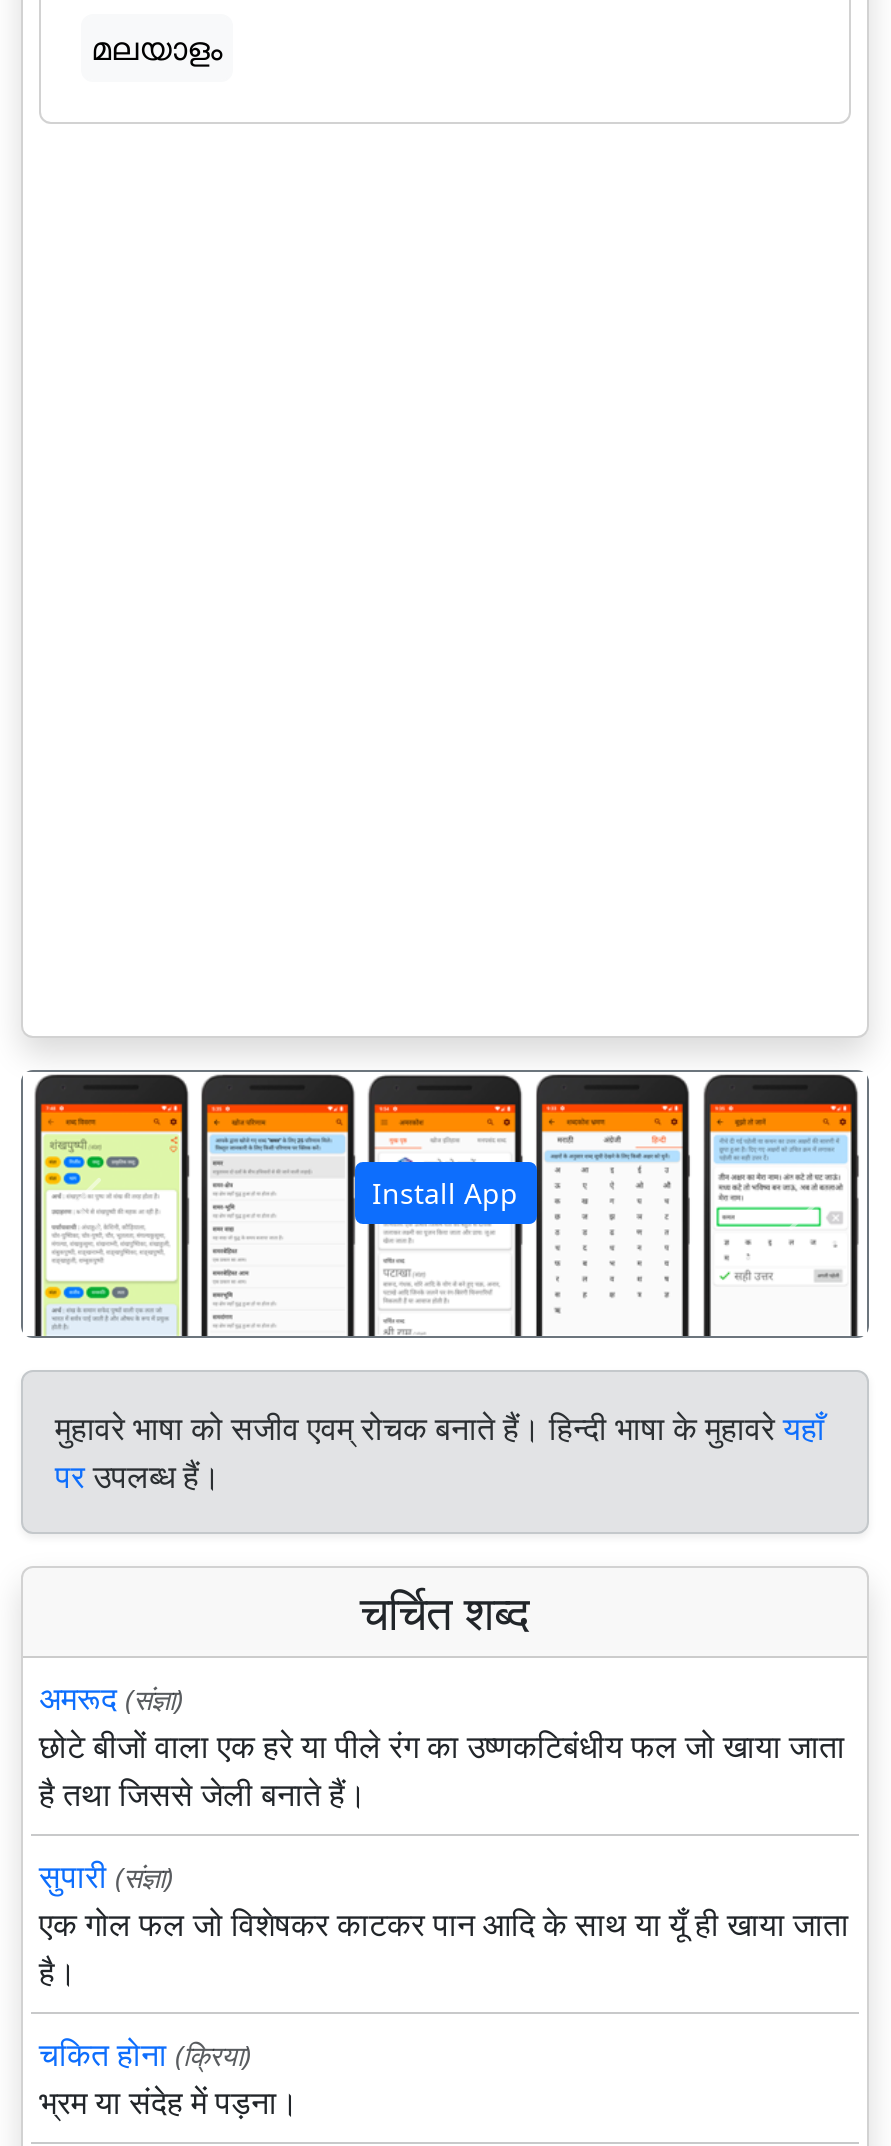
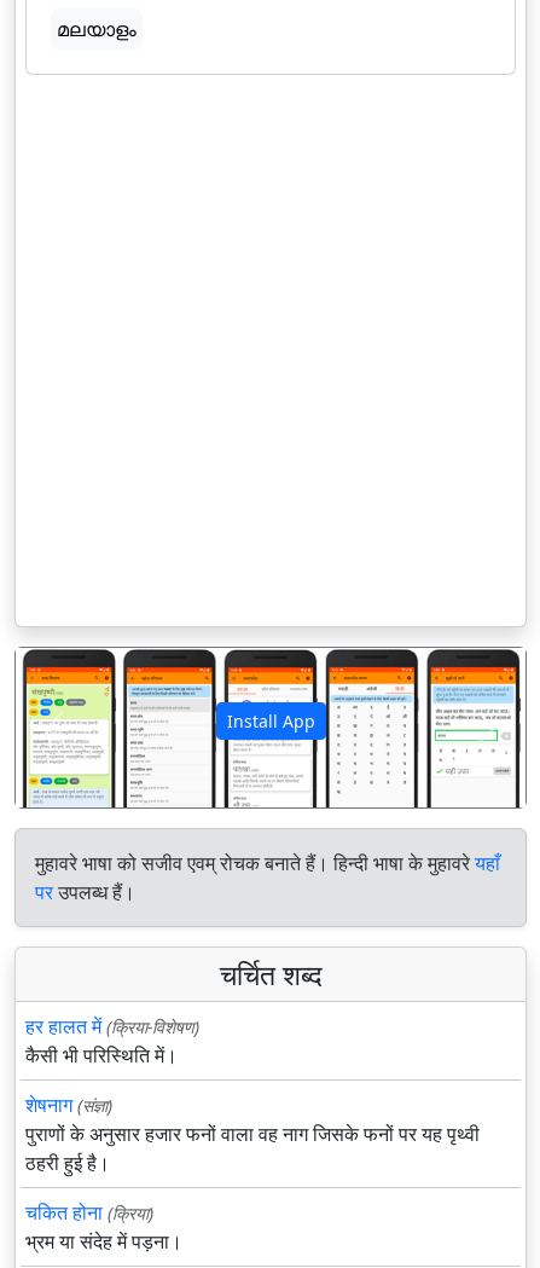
[39,1677,845,1817] अमरूद (संज्ञा) | छोटे बीजों वाला एक हरे या पीले रंग का उष्णकटिबंधीय फल जो खाया जाता | है तथा जिससे जेली बनाते हैं। -> [25,1013,199,1069] हर हालत में (क्रिया-विशेषण) | कैसी भी परिस्थिति में।
[39,1855,849,1995] सुपारी (संज्ञा) | एक गोल फल जो विशेषकर काटकर पान आदि के साथ या यूँ ही खाया जाता | है। -> [25,1092,480,1177] शेषनाग (संज्ञा) | पुराणों के अनुसार हजार फनों वाला वह नाग जिसके फनों पर यह पृथ्वी | ठहरी हुई है।

